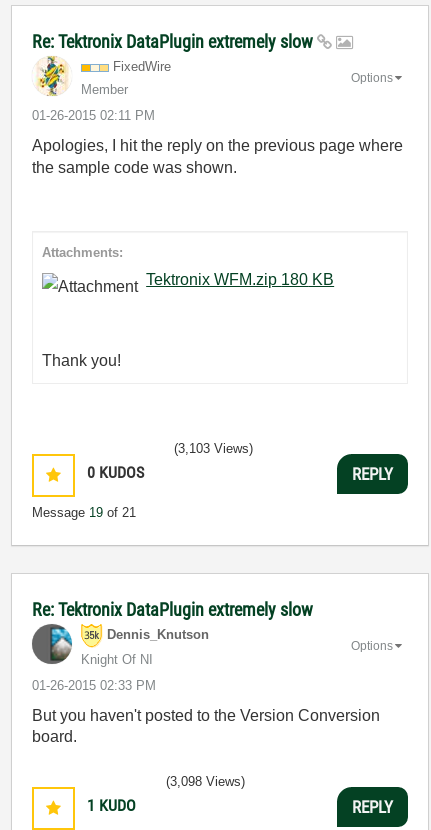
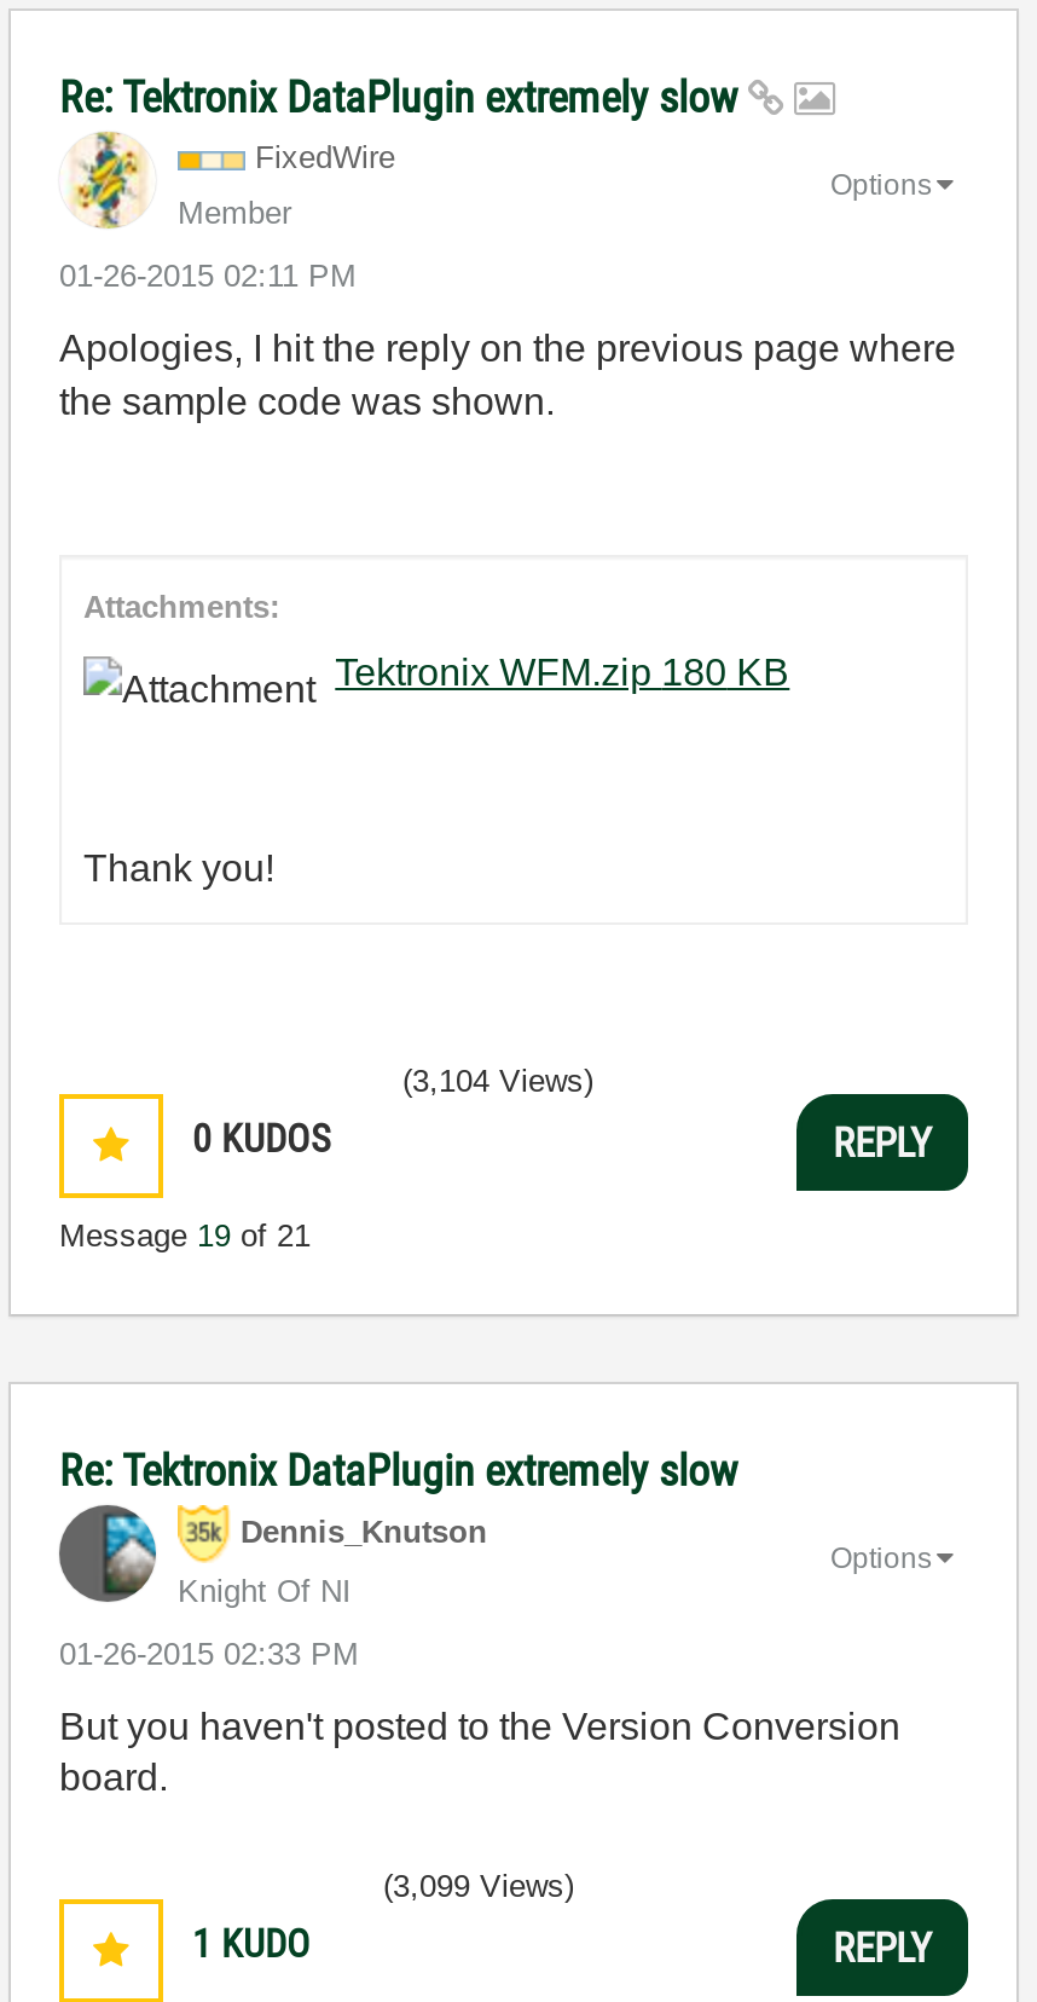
[174,441,253,456] (3,103 Views) -> [402,1063,593,1099] (3,104 Views)
[166,774,245,789] (3,098 Views) -> [383,1868,574,1904] (3,099 Views)

